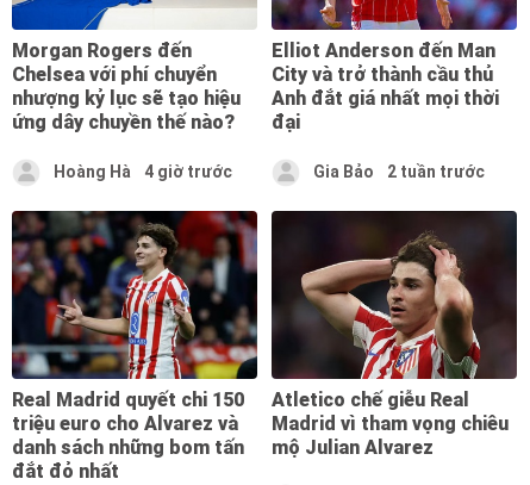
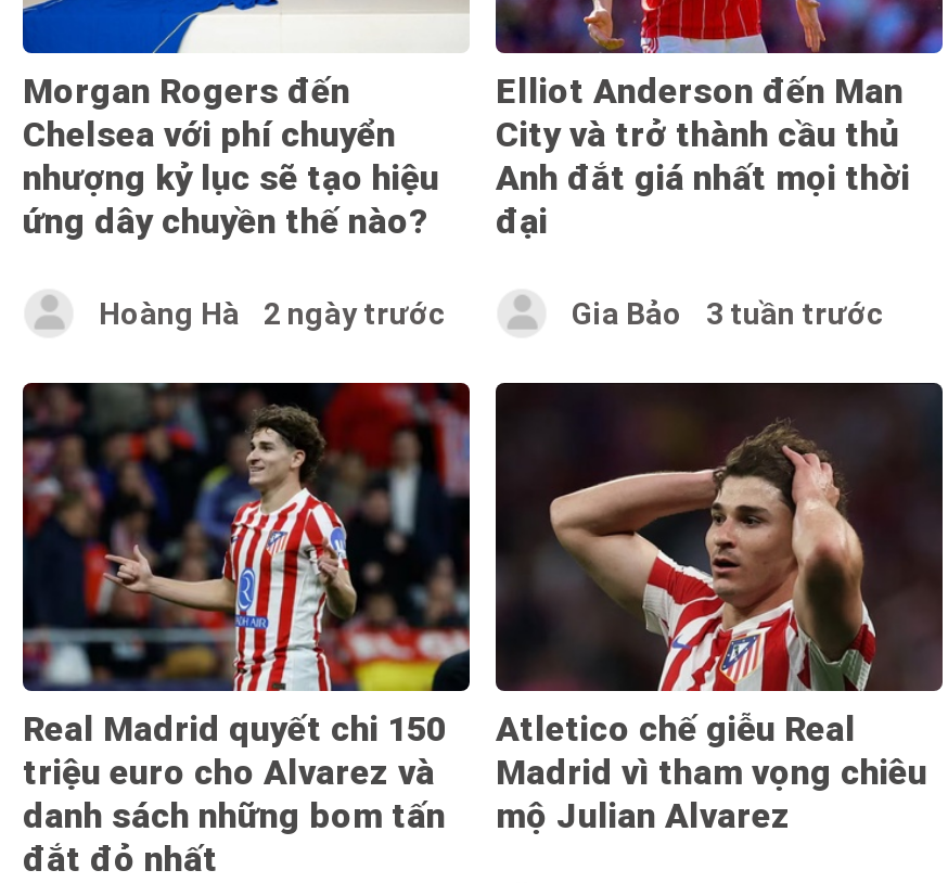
[54,162,232,181] Hoàng Hà 4 giờ trước -> [99,295,446,330] Hoàng Hà 2 ngày trước
[313,162,485,181] Gia Bảo 2 tuần trước -> [572,295,884,330] Gia Bảo 3 tuần trước

